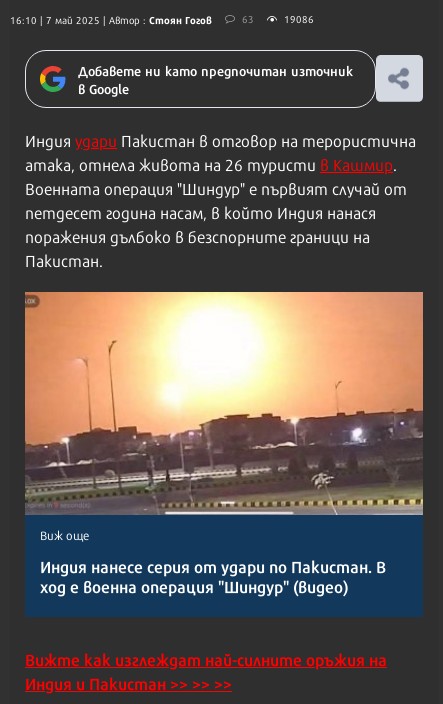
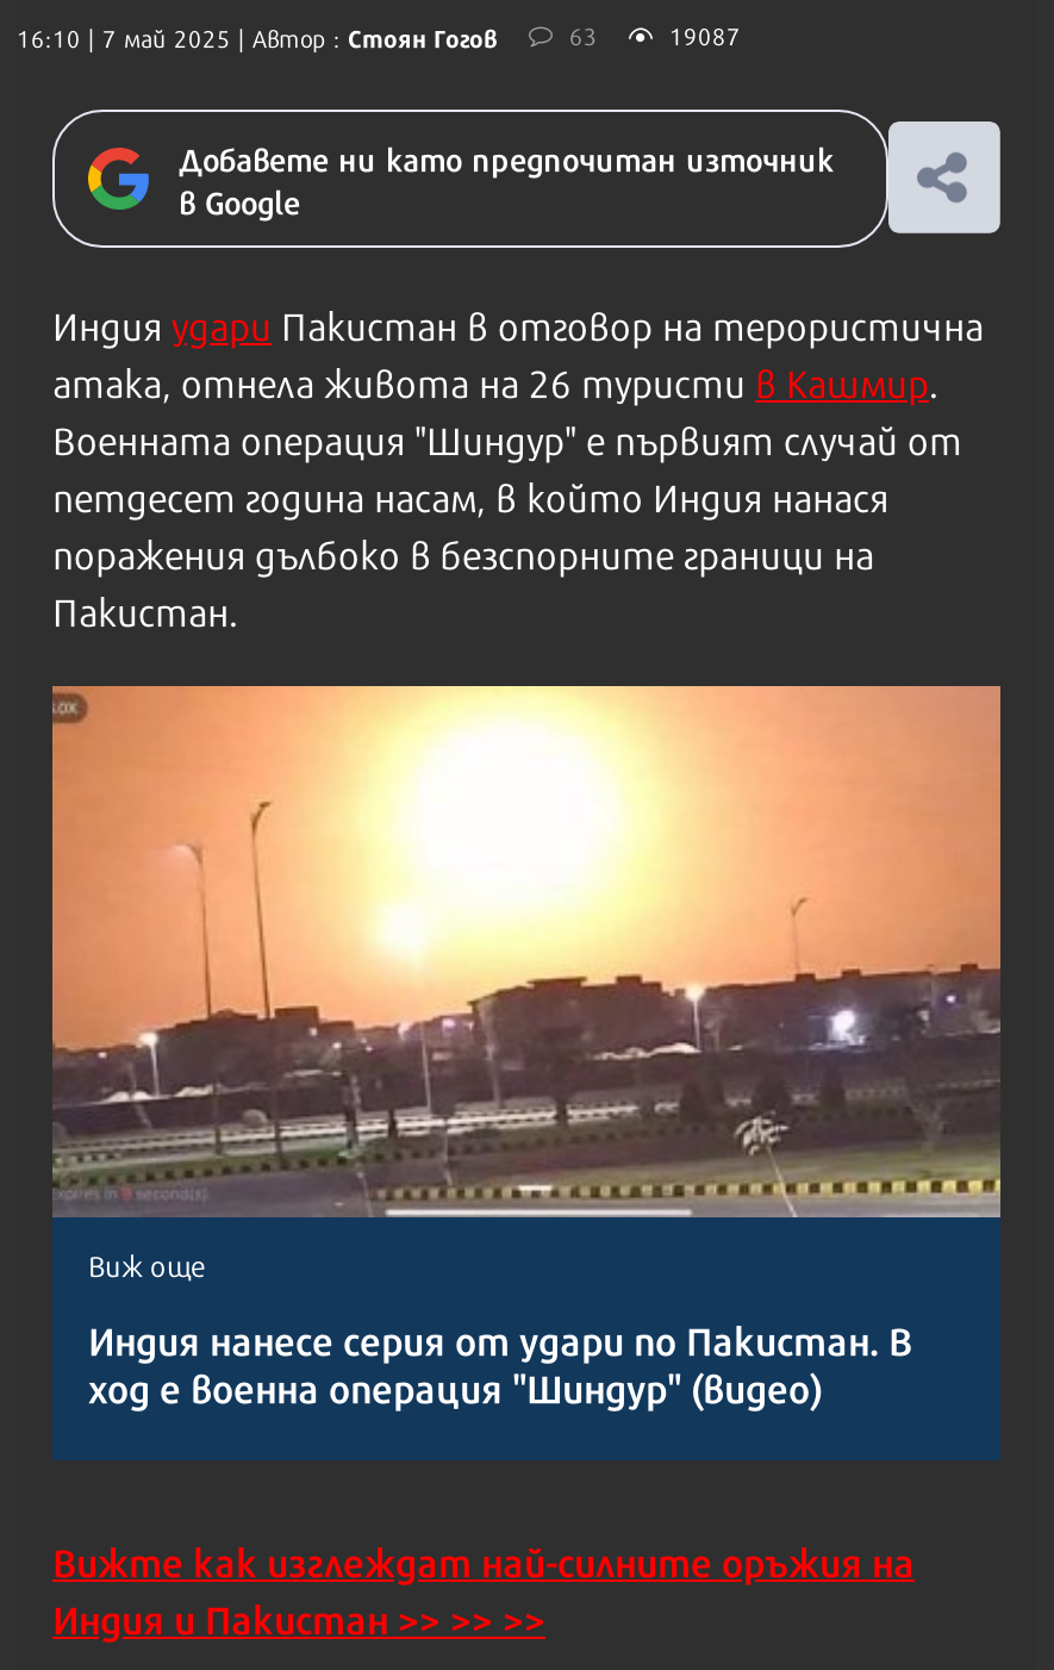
[284,11,314,26] 19086 -> [669,17,741,53] 19087

